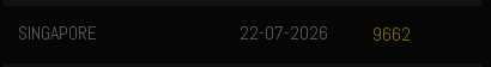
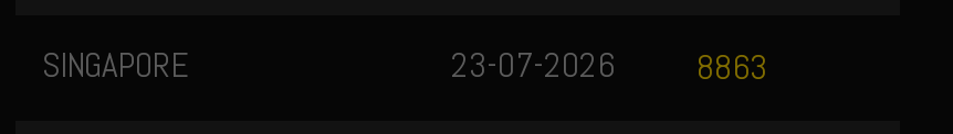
[240,22,328,46] 22-07-2026 -> [451,45,615,89] 23-07-2026
[372,23,411,47] 9662 -> [697,46,767,90] 8863

